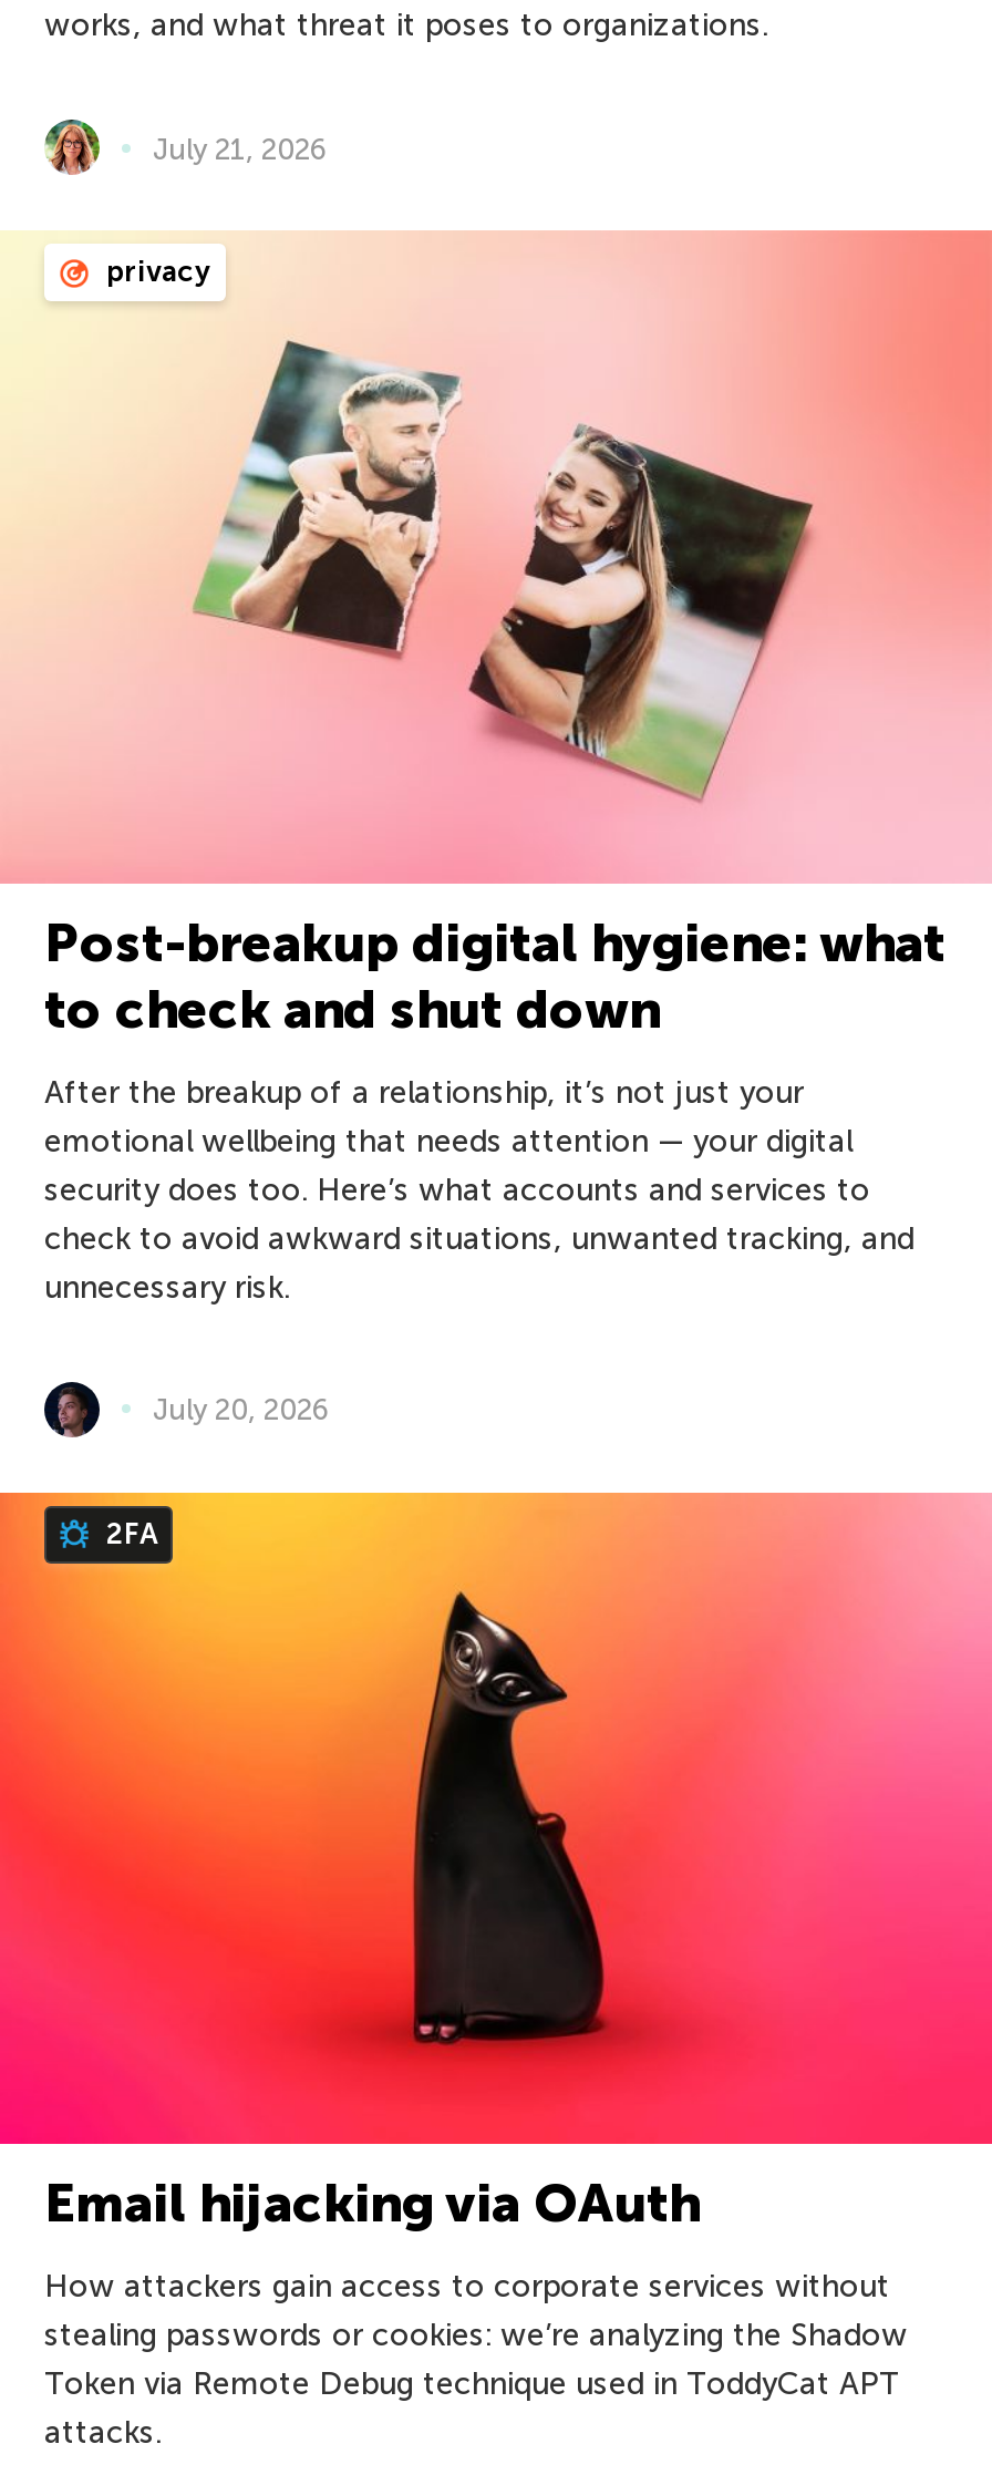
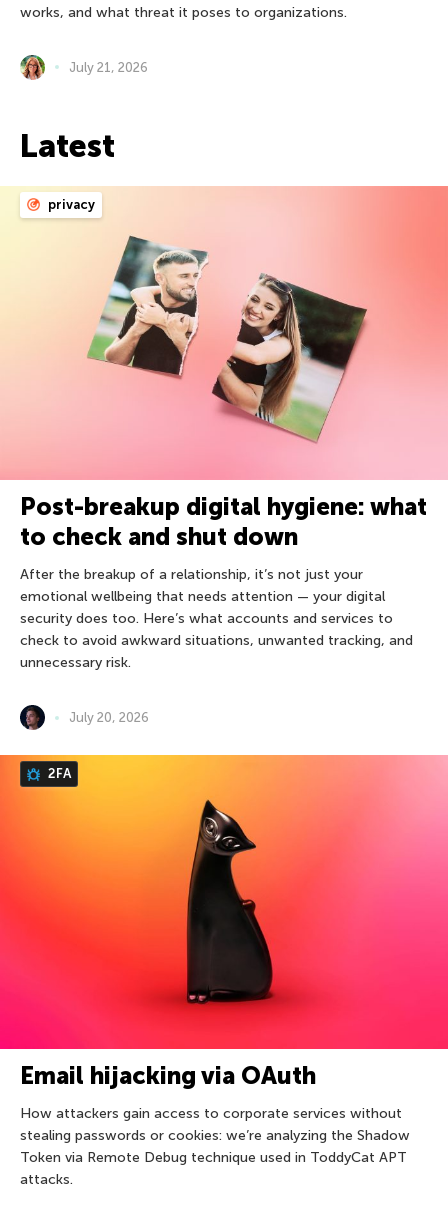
none -> [20,127,115,165] Latest

